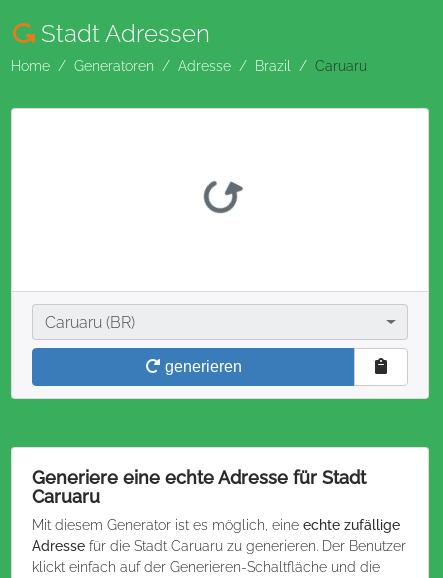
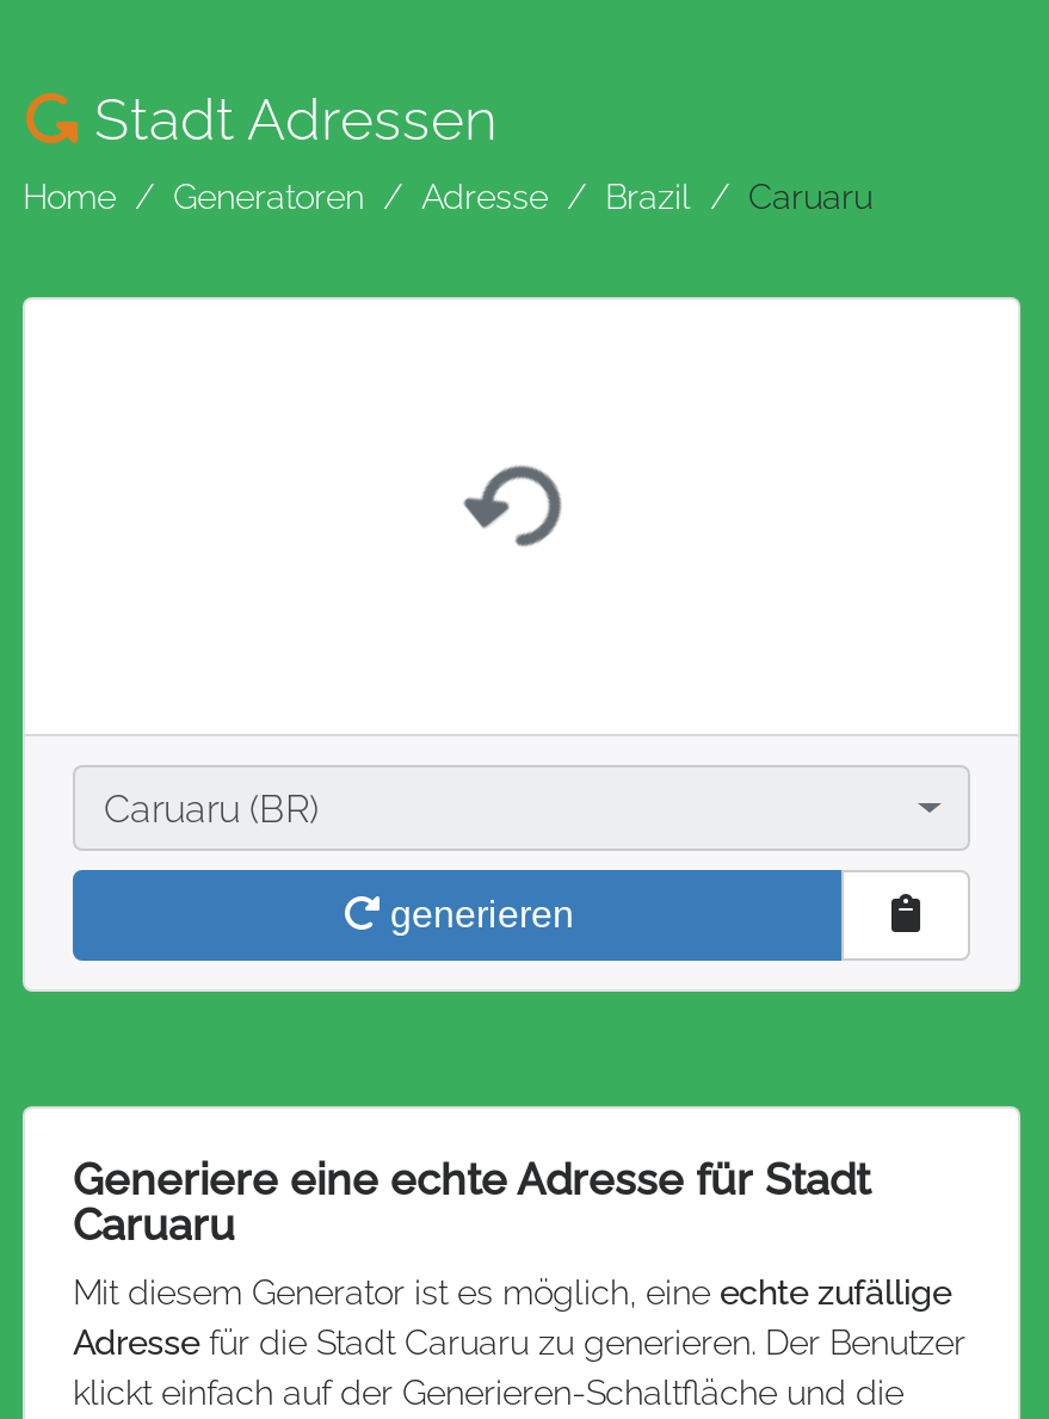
[196,179,244,213] [image] -> [462,464,574,545] [image]

